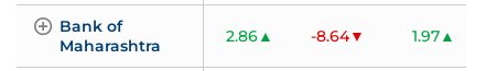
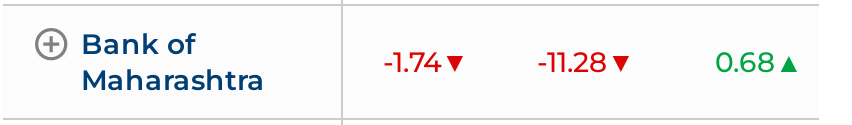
[226,26,258,46] 2.86 -> [383,44,441,80] -1.74
[311,26,349,46] -8.64 -> [537,44,607,80] -11.28
[412,26,440,46] 1.97 -> [715,44,775,80] 0.68

